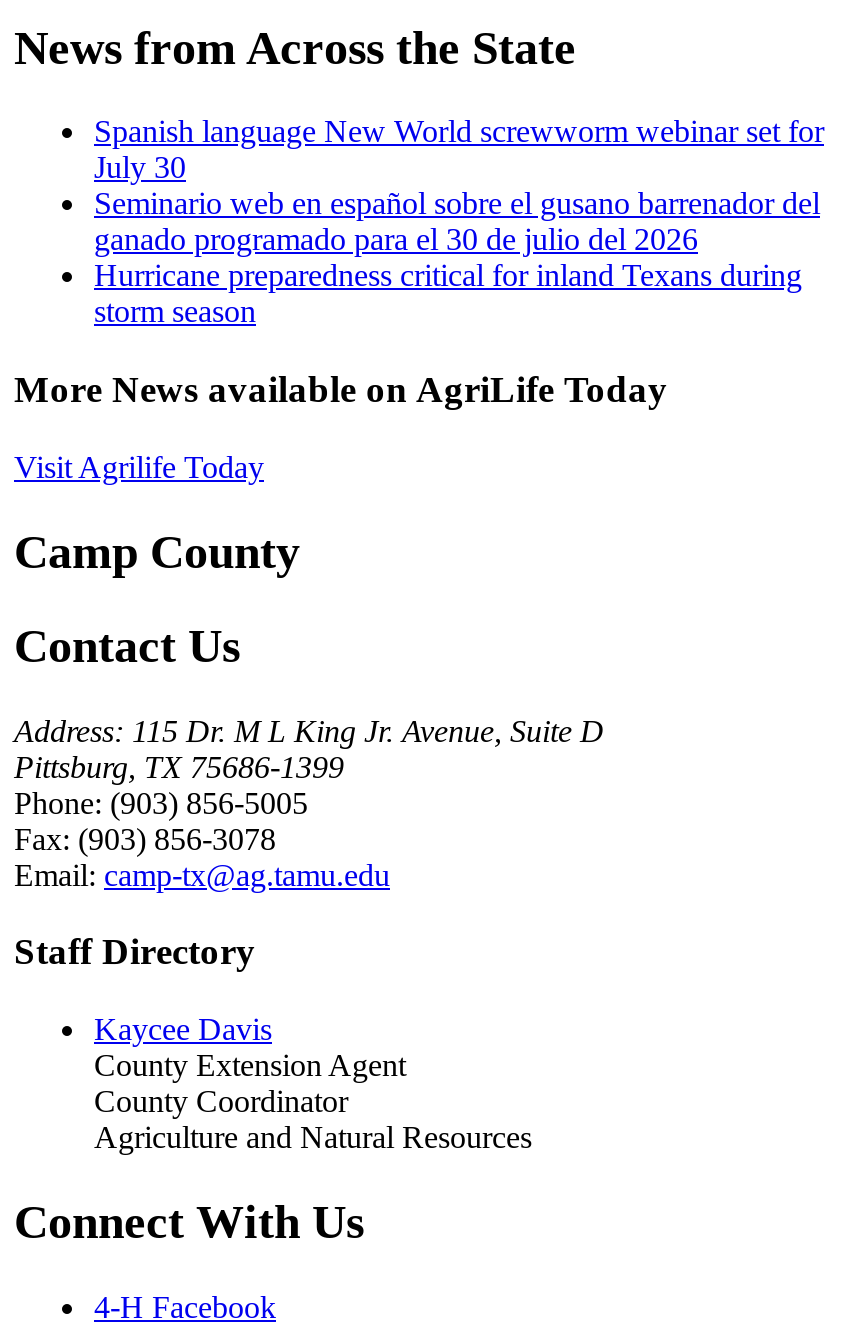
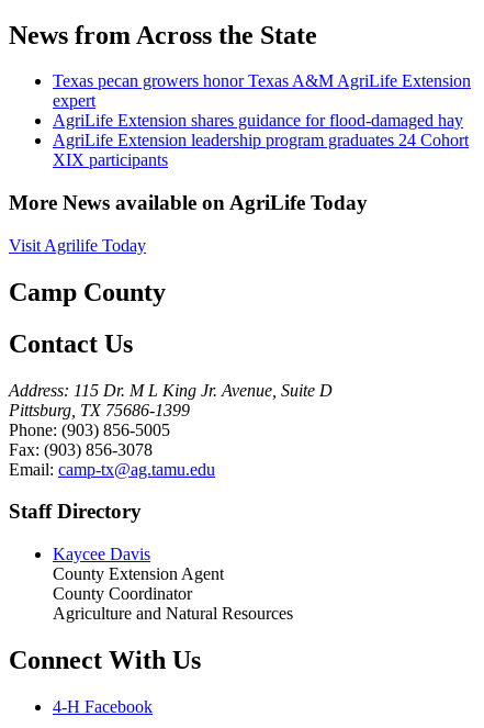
[94,115,824,329] Spanish language New World screwworm webinar set for | July 30 | Seminario web en español sobre el gusano barrenador del | ganado programado para el 30 de julio del 2026 | Hurricane preparedness critical for inland Texans during | storm season -> [53,72,471,170] Texas pecan growers honor Texas A&M AgriLife Extension | expert | AgriLife Extension shares guidance for flood-damaged hay | AgriLife Extension leadership program graduates 24 Cohort | XIX participants

